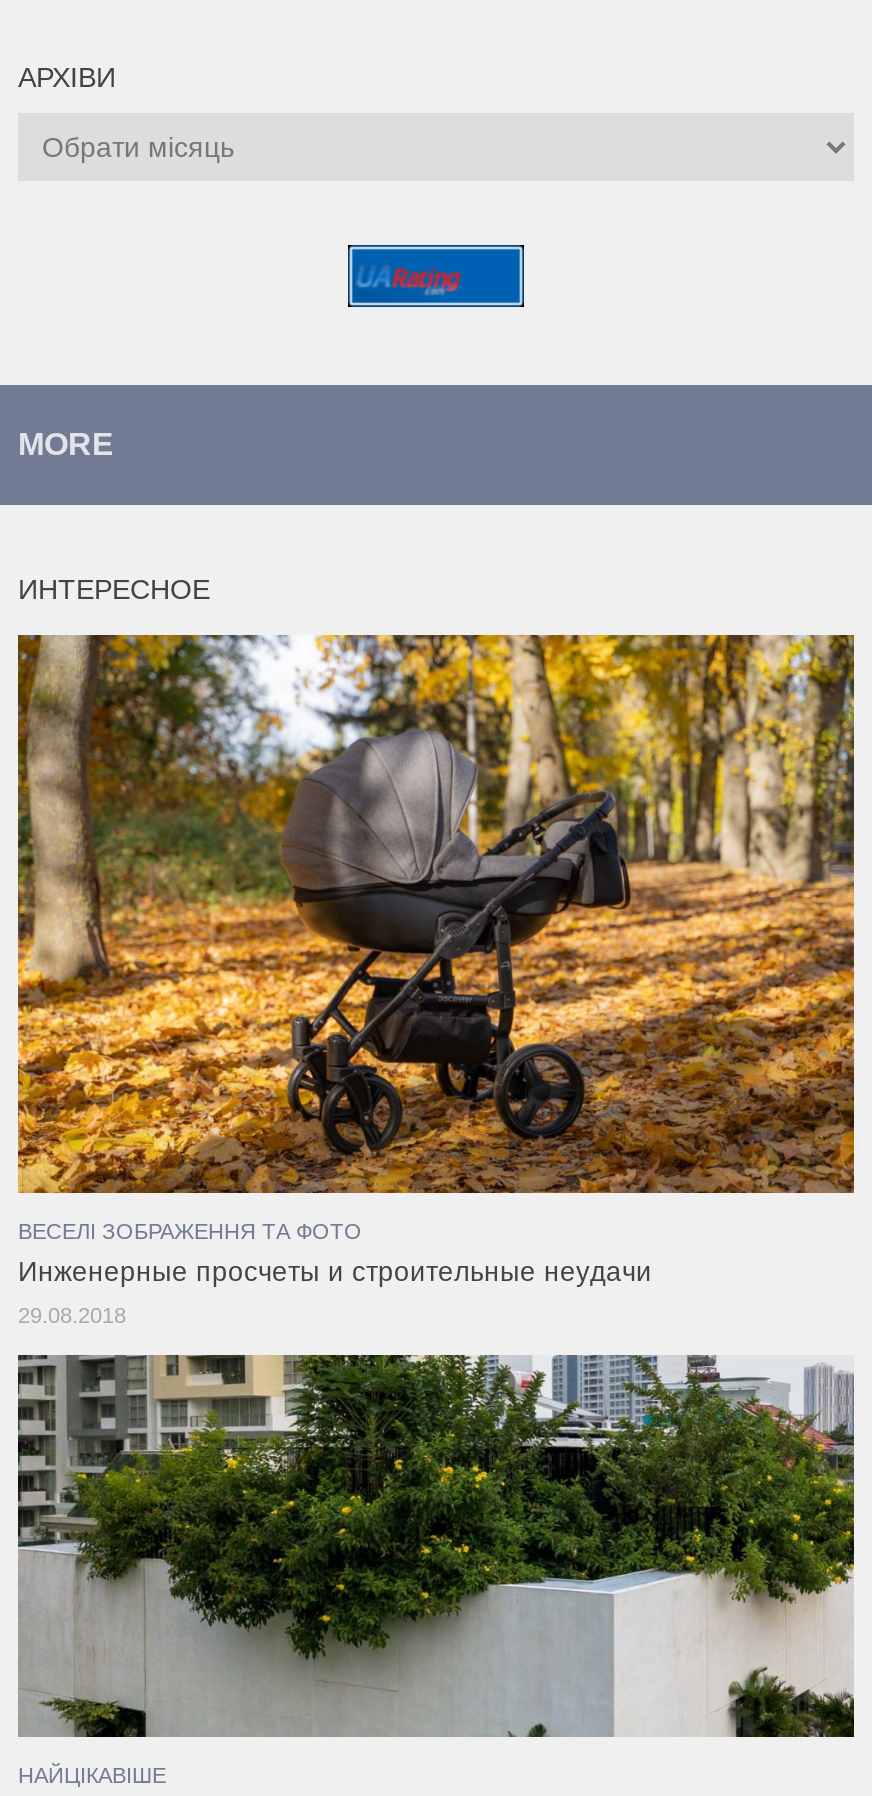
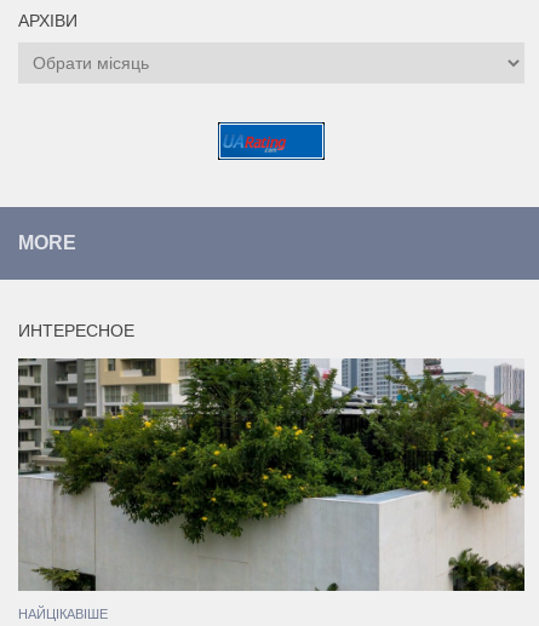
[16,633,856,1326] [image] | ВЕСЕЛІ ЗОБРАЖЕННЯ ТА ФОТО | Инженерные просчеты и строительные неудачи | 29.08.2018 -> none

